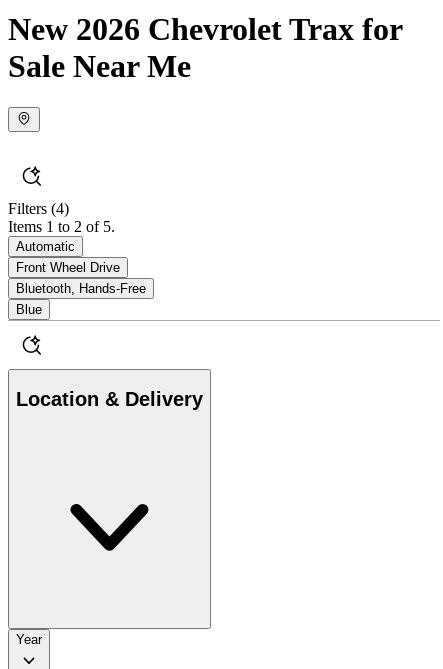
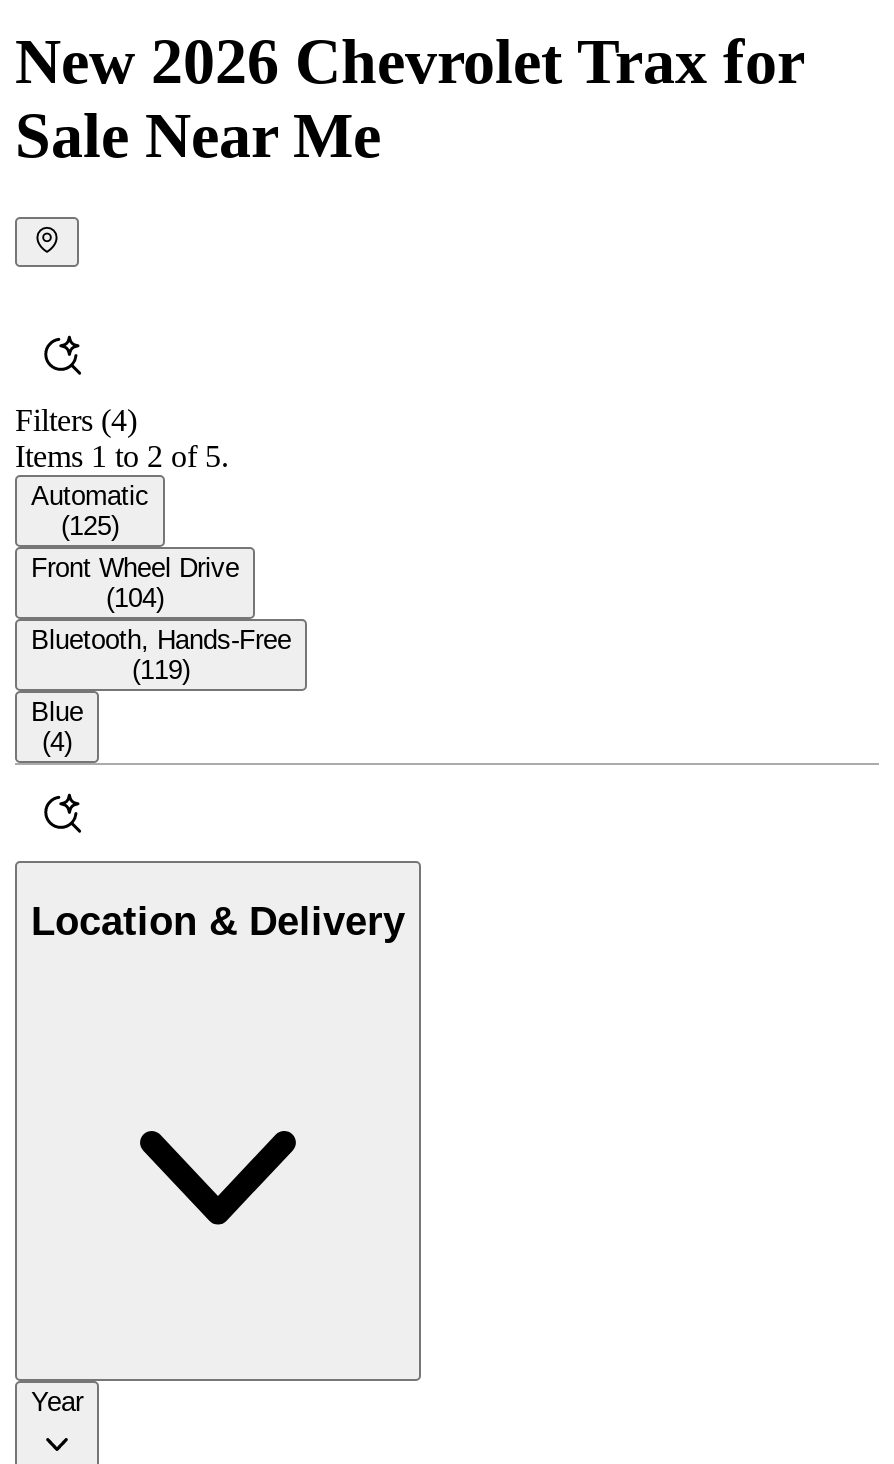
none -> [61,511,119,541] (125)
none -> [106,583,164,613] (104)
none -> [132,655,190,685] (119)
none -> [42,727,72,757] (4)

